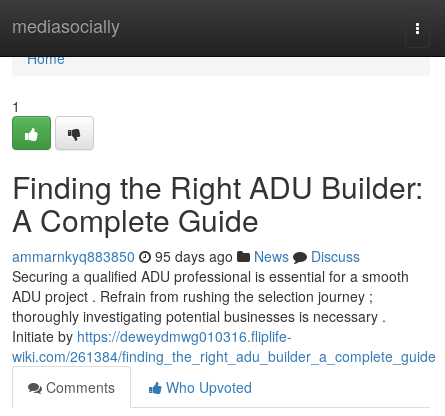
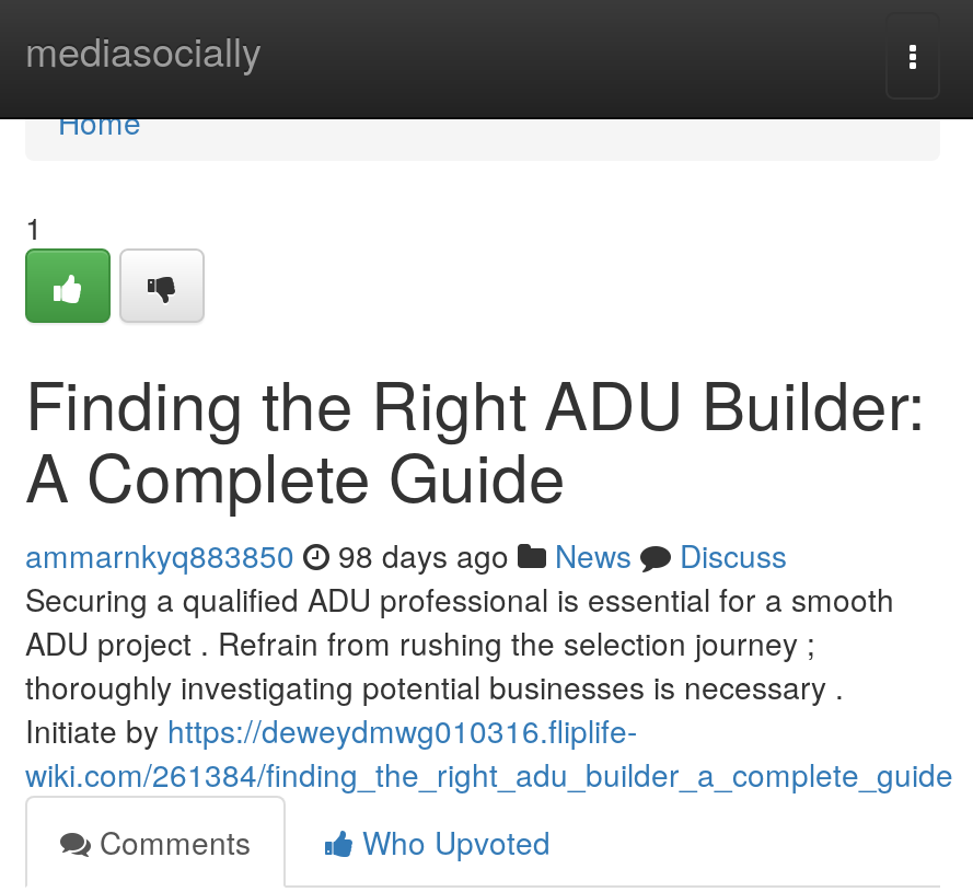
[12,246,360,266] ammarnkyq883850 95 days ago News Discuss -> [25,533,787,577] ammarnkyq883850 98 days ago News Discuss

